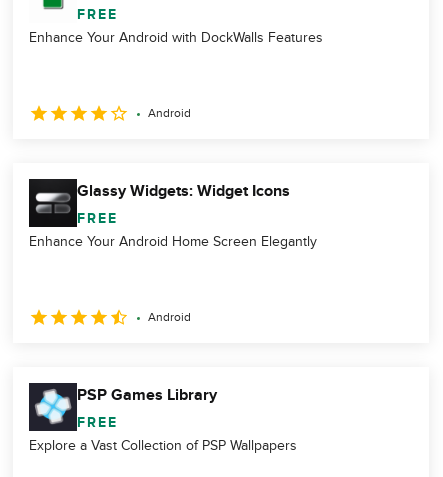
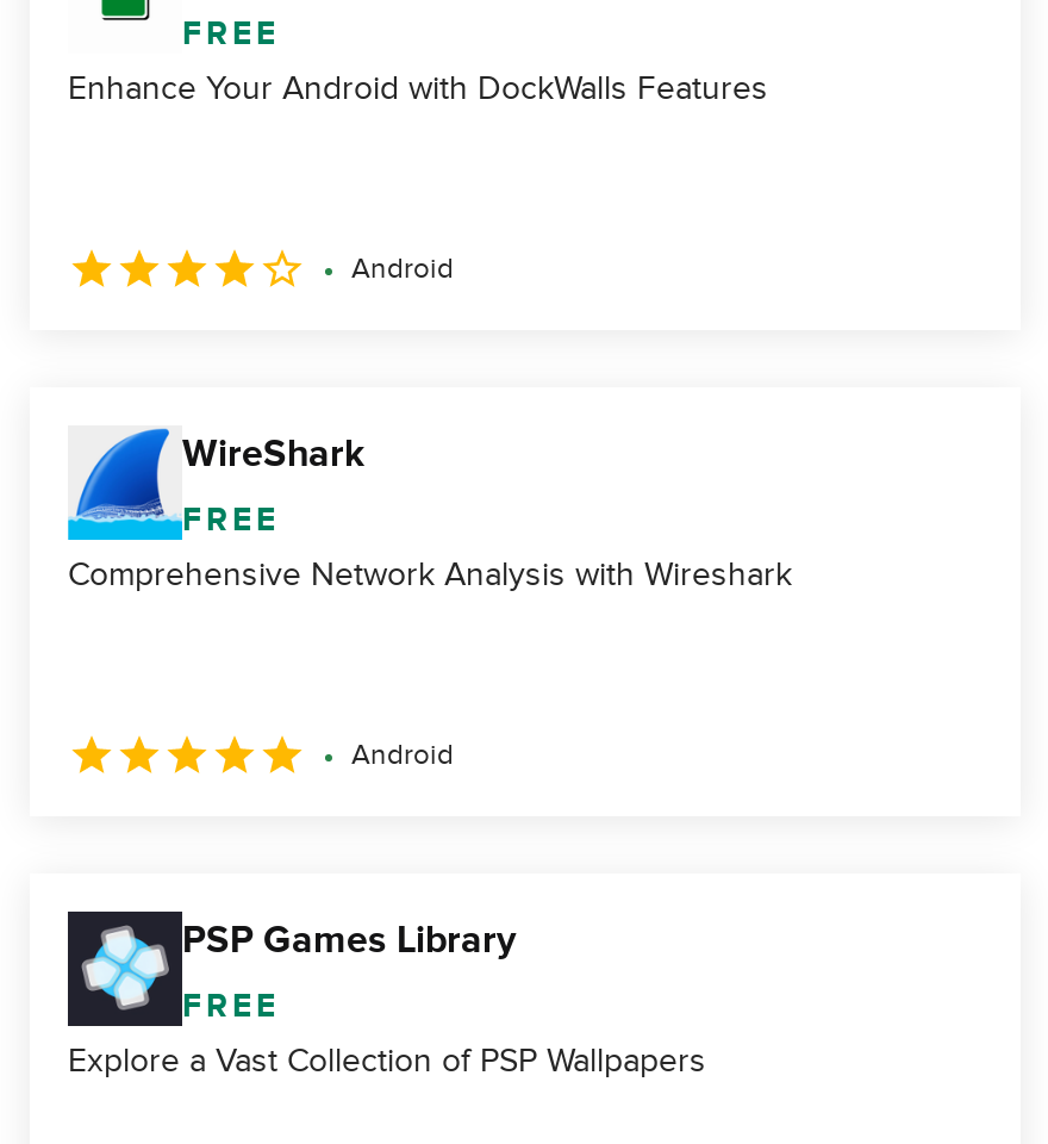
[28,178,290,226] [image] | Glassy Widgets: Widget Icons -> [65,425,366,537] [image] | WireShark
[29,233,317,250] Enhance Your Android Home Screen Elegantly -> [68,554,792,595] Comprehensive Network Analysis with Wireshark

